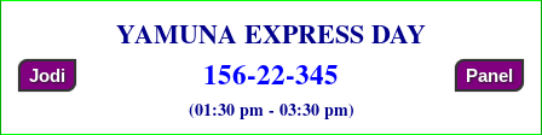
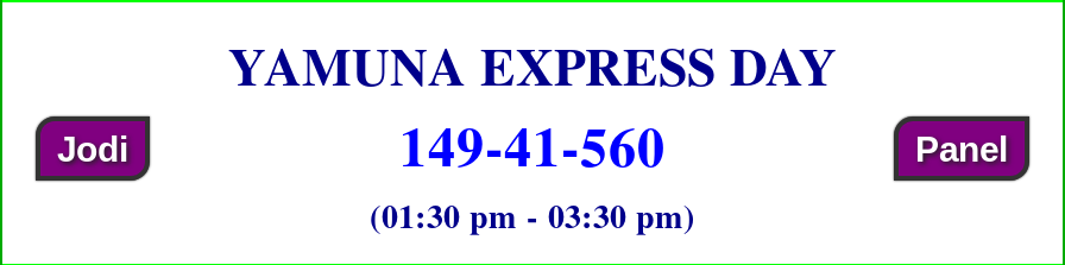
[203,53,339,94] 156-22-345 -> [399,104,666,185] 149-41-560

